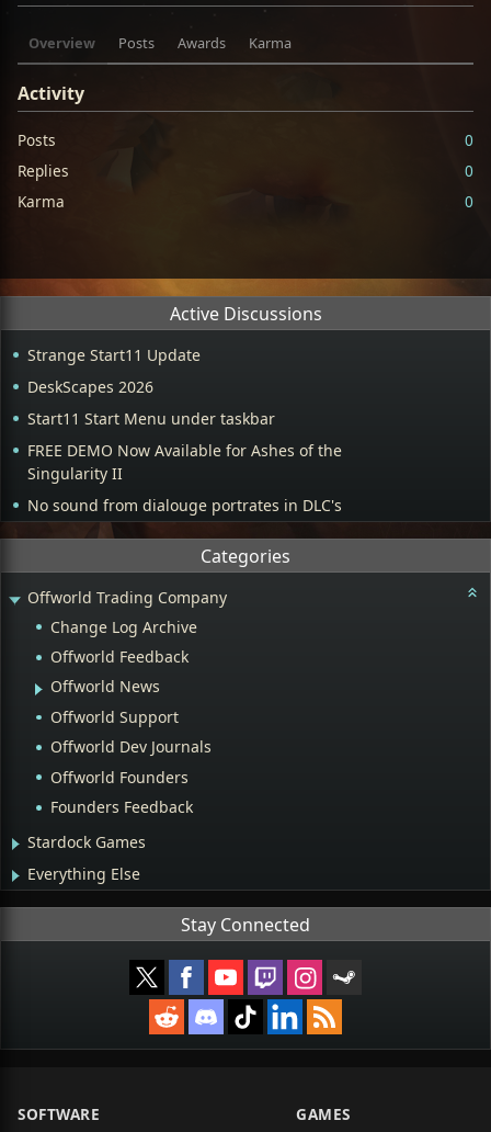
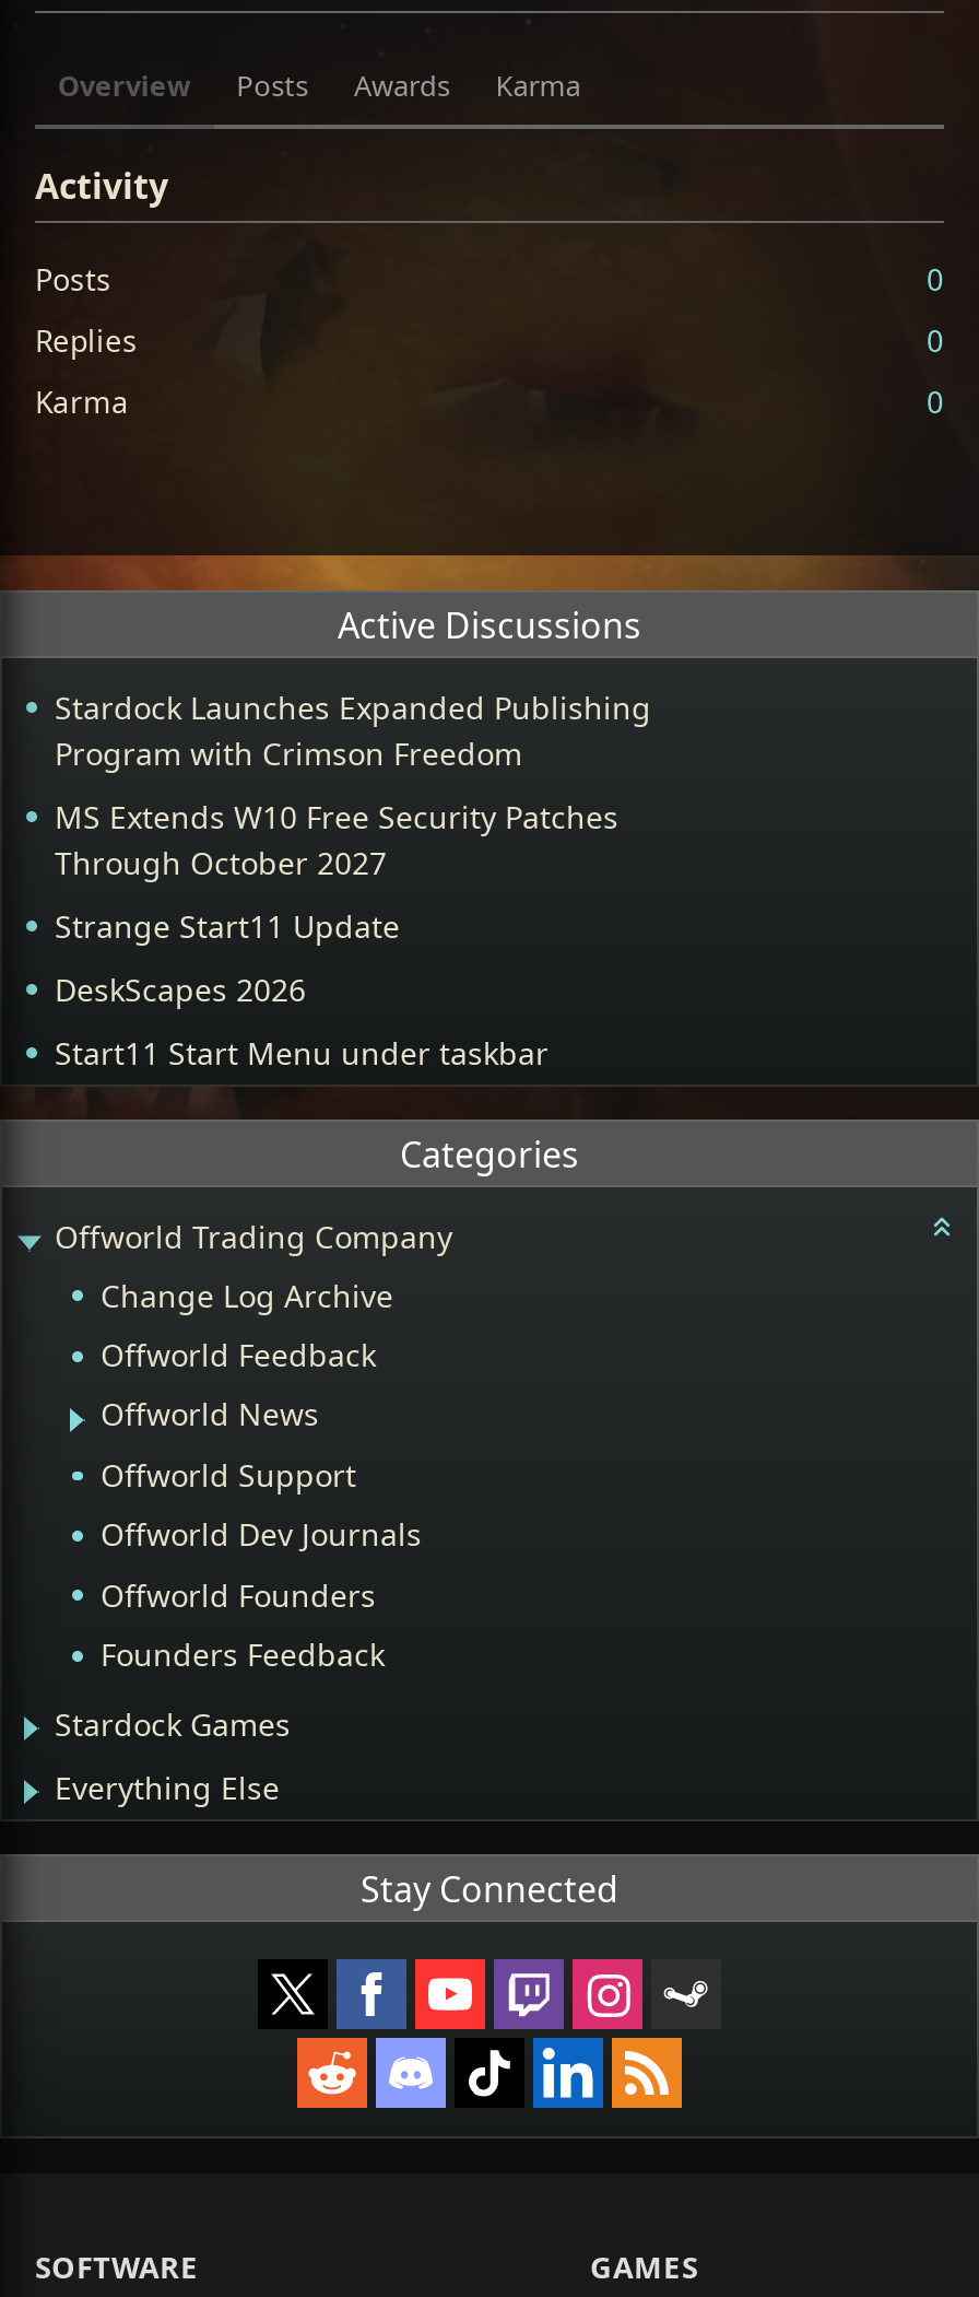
none -> [55,687,651,884] Stardock Launches Expanded Publishing | Program with Crimson Freedom | MS Extends W10 Free Security Patches | Through October 2027
moved [27,345,275,429] -> [55,905,549,1074]: Strange Start11 Update | DeskScapes 2026 | Start11 Start Menu under taskbar
[27,440,342,516] FREE DEMO Now Available for Ashes of the | Singularity II | No sound from dialouge portrates in DLC's -> none

